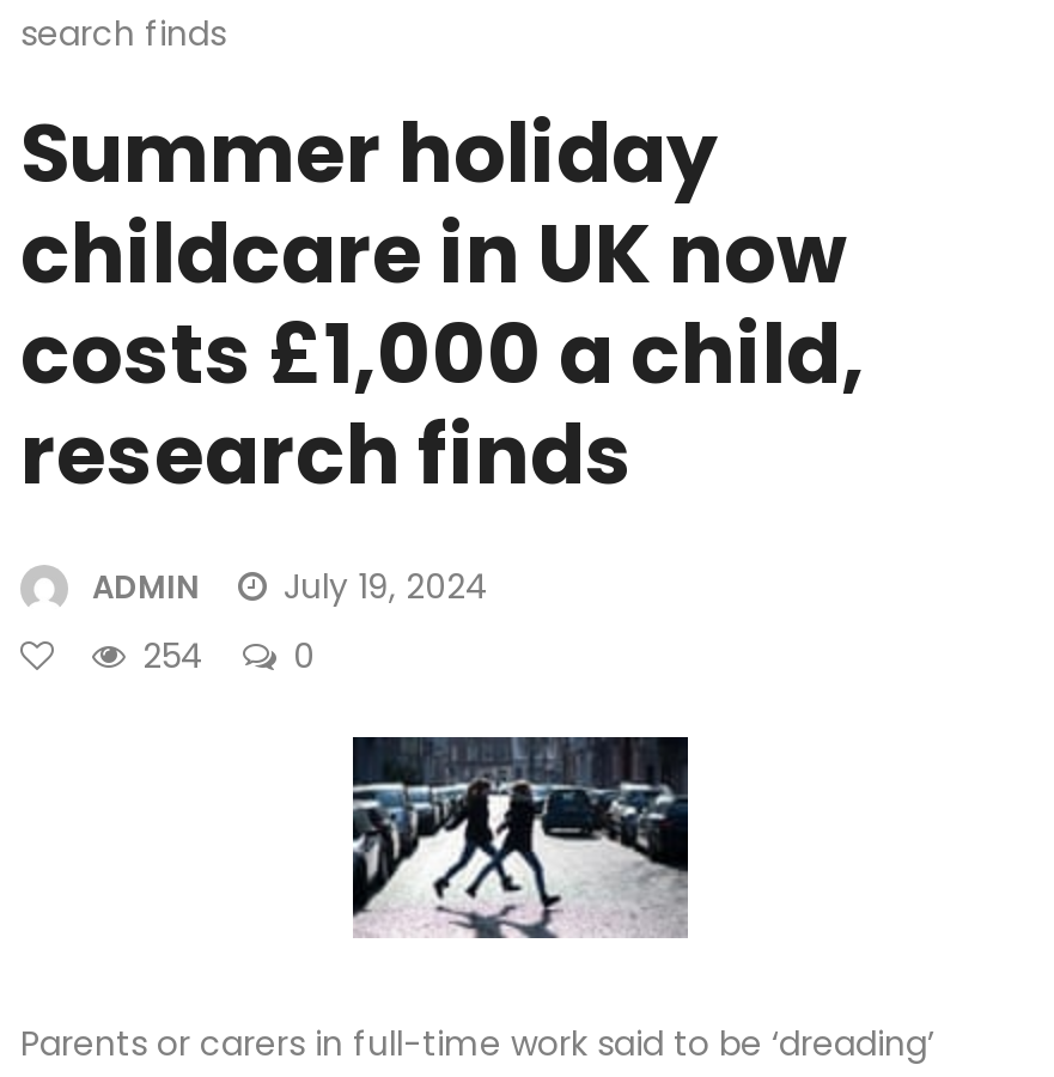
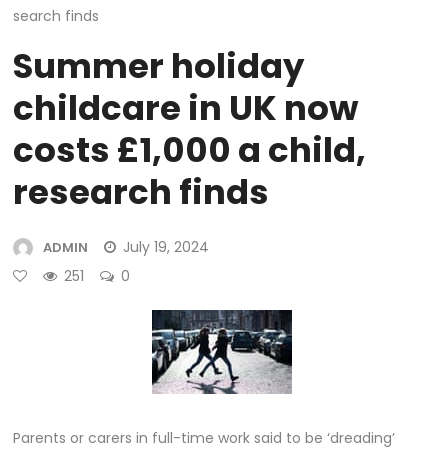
[142,632,315,680] 254 0 -> [64,266,130,286] 251 0

